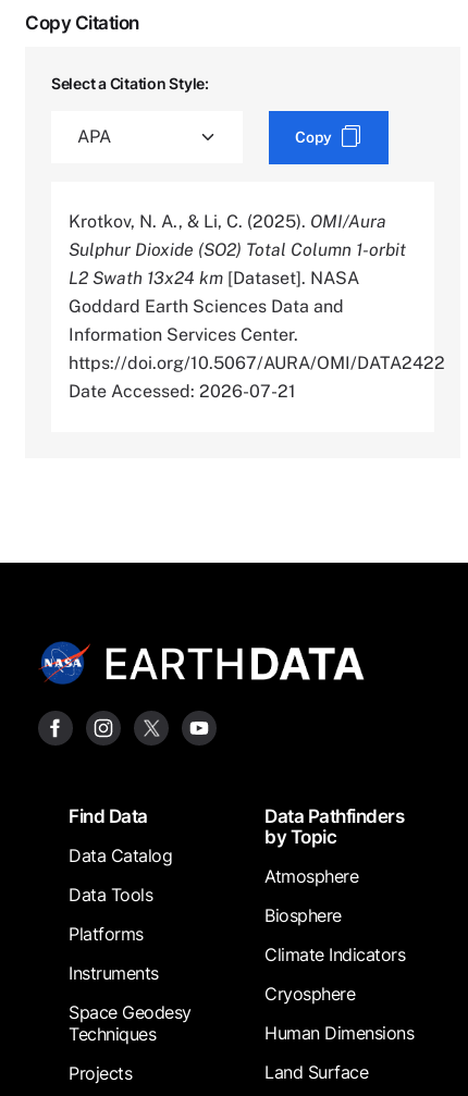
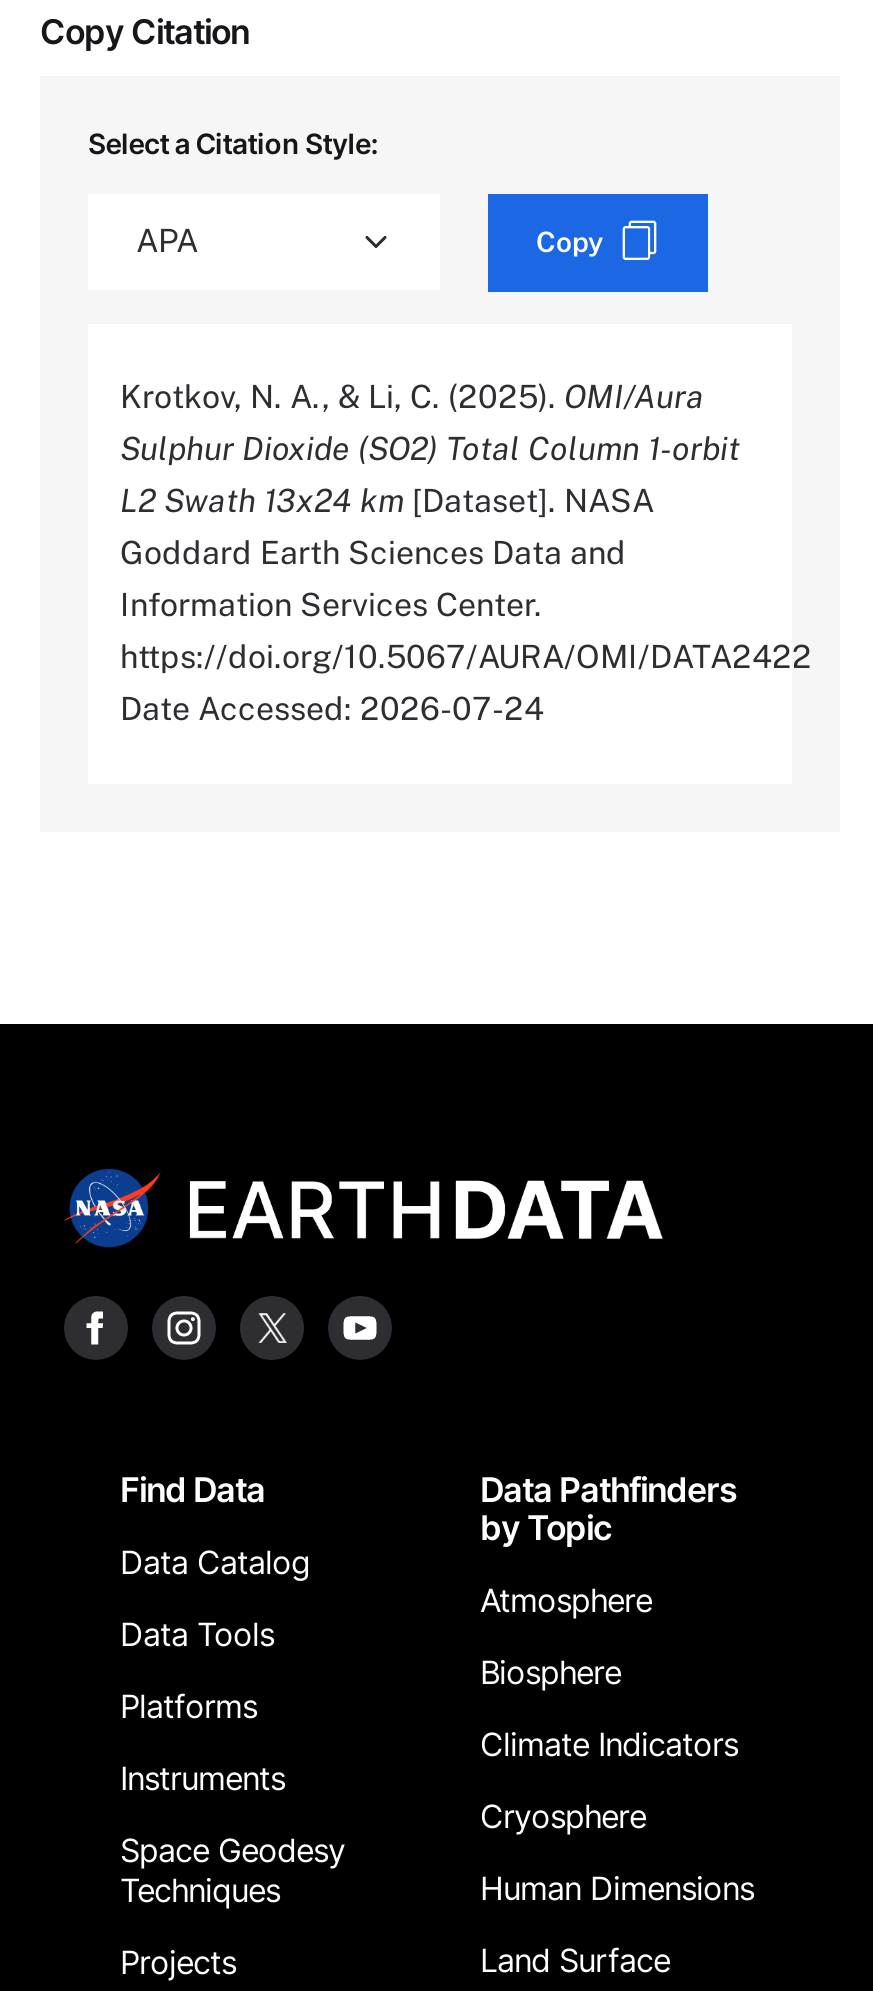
[69,381,296,402] Date Accessed: 2026-07-21 -> [120,690,544,728] Date Accessed: 2026-07-24

